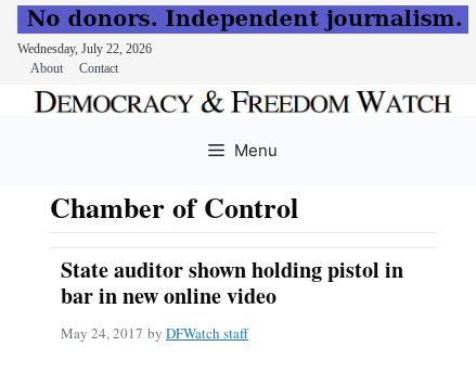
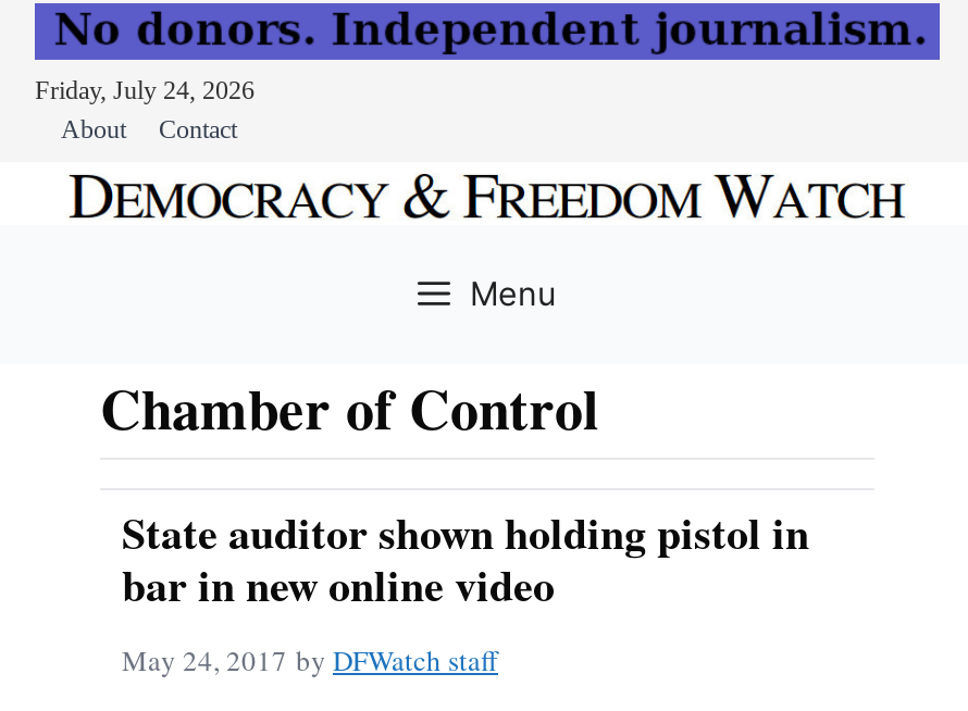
[17,41,152,56] Wednesday, July 22, 2026 -> [35,75,255,105] Friday, July 24, 2026

